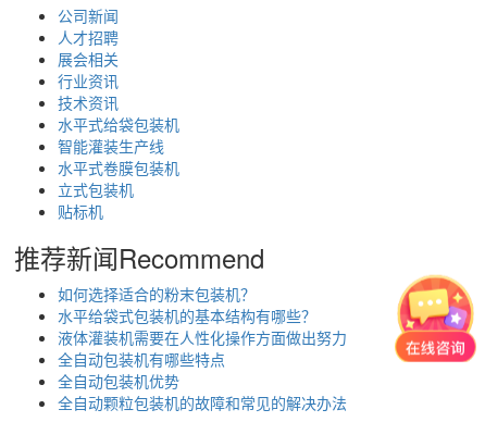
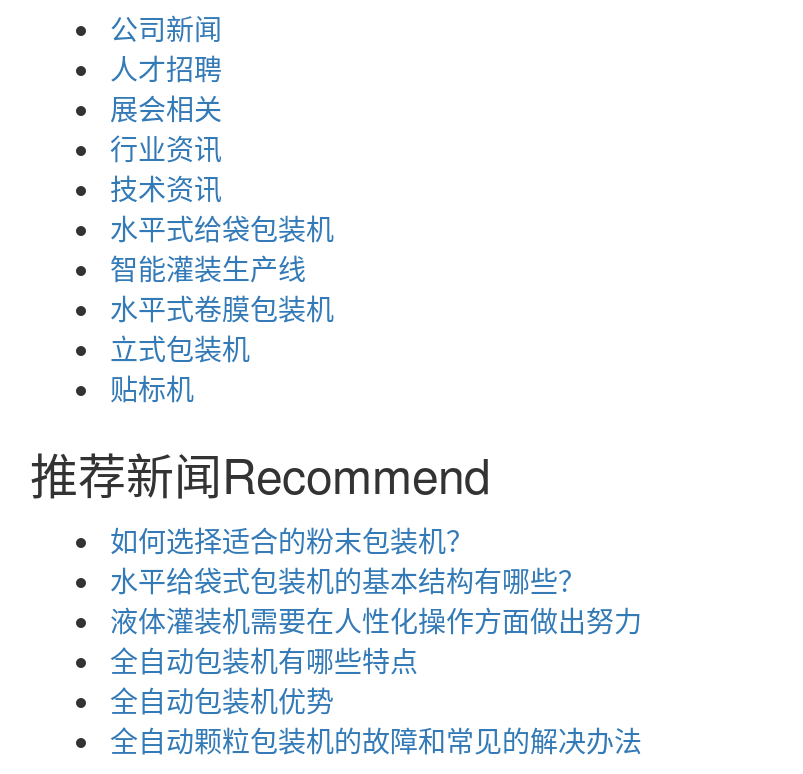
[394,274,477,363] [image] -> none

